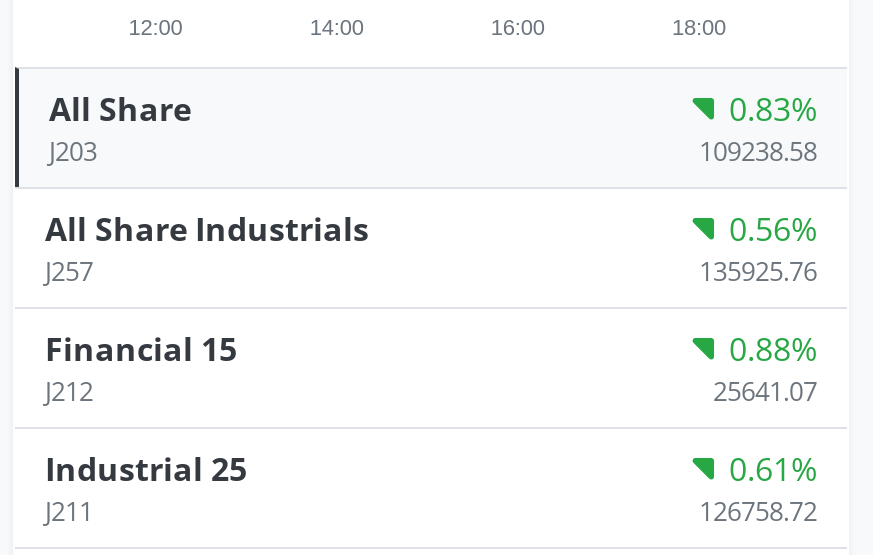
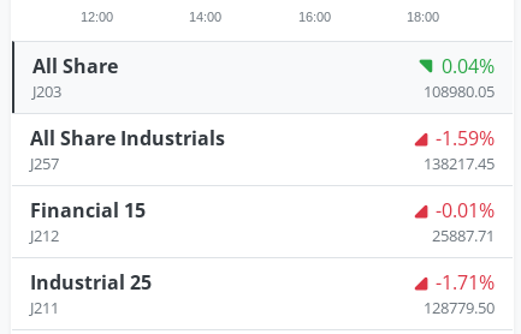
[721,87,817,131] 0.83% -> [437,53,495,79] 0.04%
[699,133,817,169] 109238.58 -> [424,80,495,102] 108980.05
[721,207,817,251] 0.56% -> [431,125,495,151] -1.59%
[699,253,817,289] 135925.76 -> [424,152,495,174] 138217.45
[721,327,817,371] 0.88% -> [431,197,495,223] -0.01%
[713,373,817,409] 25641.07 -> [432,225,495,246] 25887.71
[721,447,817,491] 0.61% -> [431,269,495,295] -1.71%
[699,493,817,529] 126758.72 -> [424,297,495,318] 128779.50

